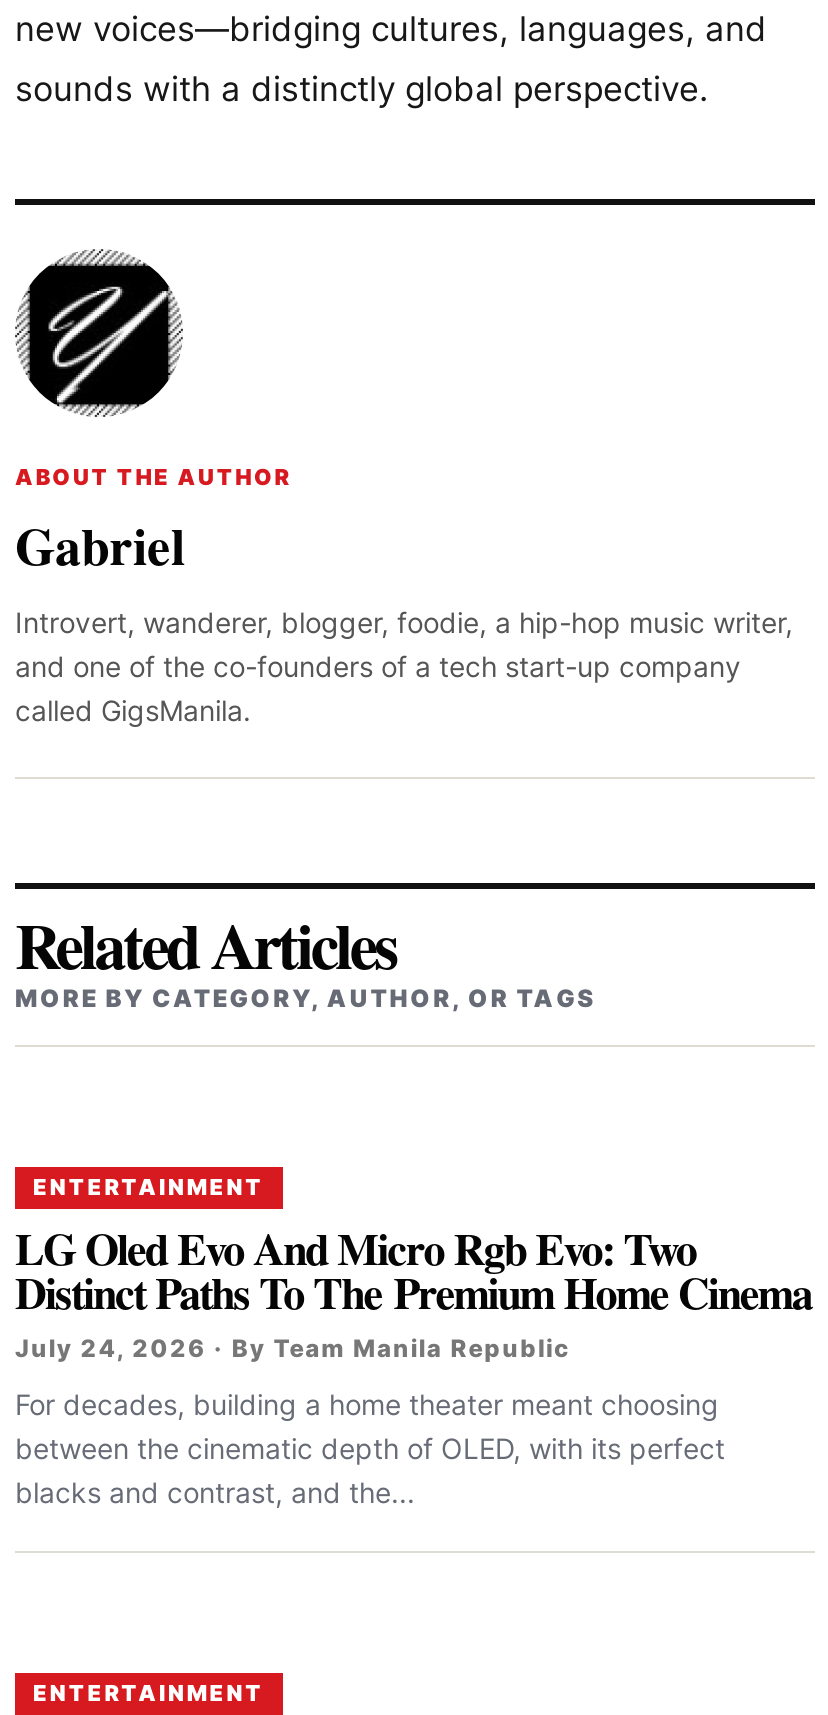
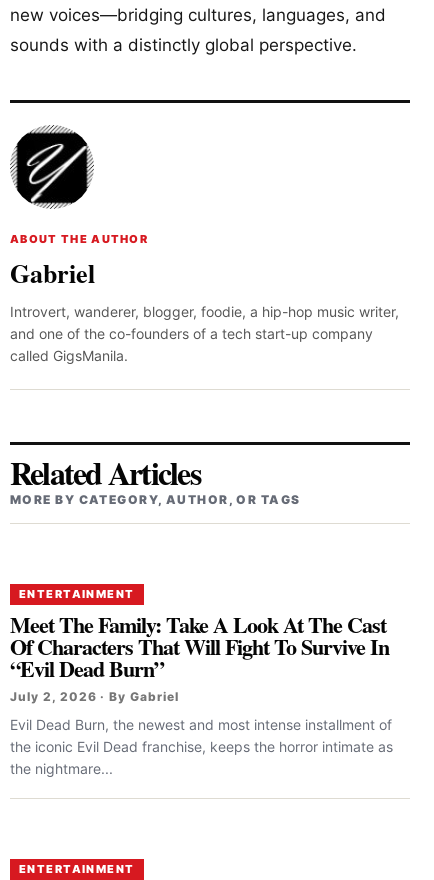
[15,1215,812,1363] LG Oled Evo And Micro Rgb Evo: Two | Distinct Paths To The Premium Home Cinema | July 24, 2026 · By Team Manila Republic -> [10,608,389,704] Meet The Family: Take A Look At The Cast | Of Characters That Will Fight To Survive In | “Evil Dead Burn” | July 2, 2026 · By Gabriel
[15,1387,725,1509] For decades, building a home theater meant choosing | between the cinematic depth of OLED, with its perfect | blacks and contrast, and the... -> [10,716,393,777] Evil Dead Burn, the newest and most intense installment of | the iconic Evil Dead franchise, keeps the horror intimate as | the nightmare...

